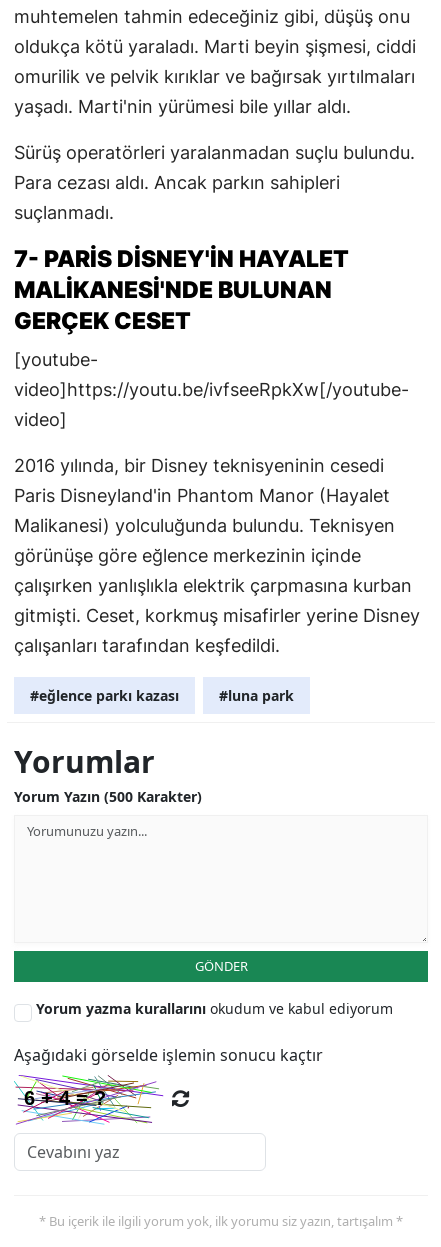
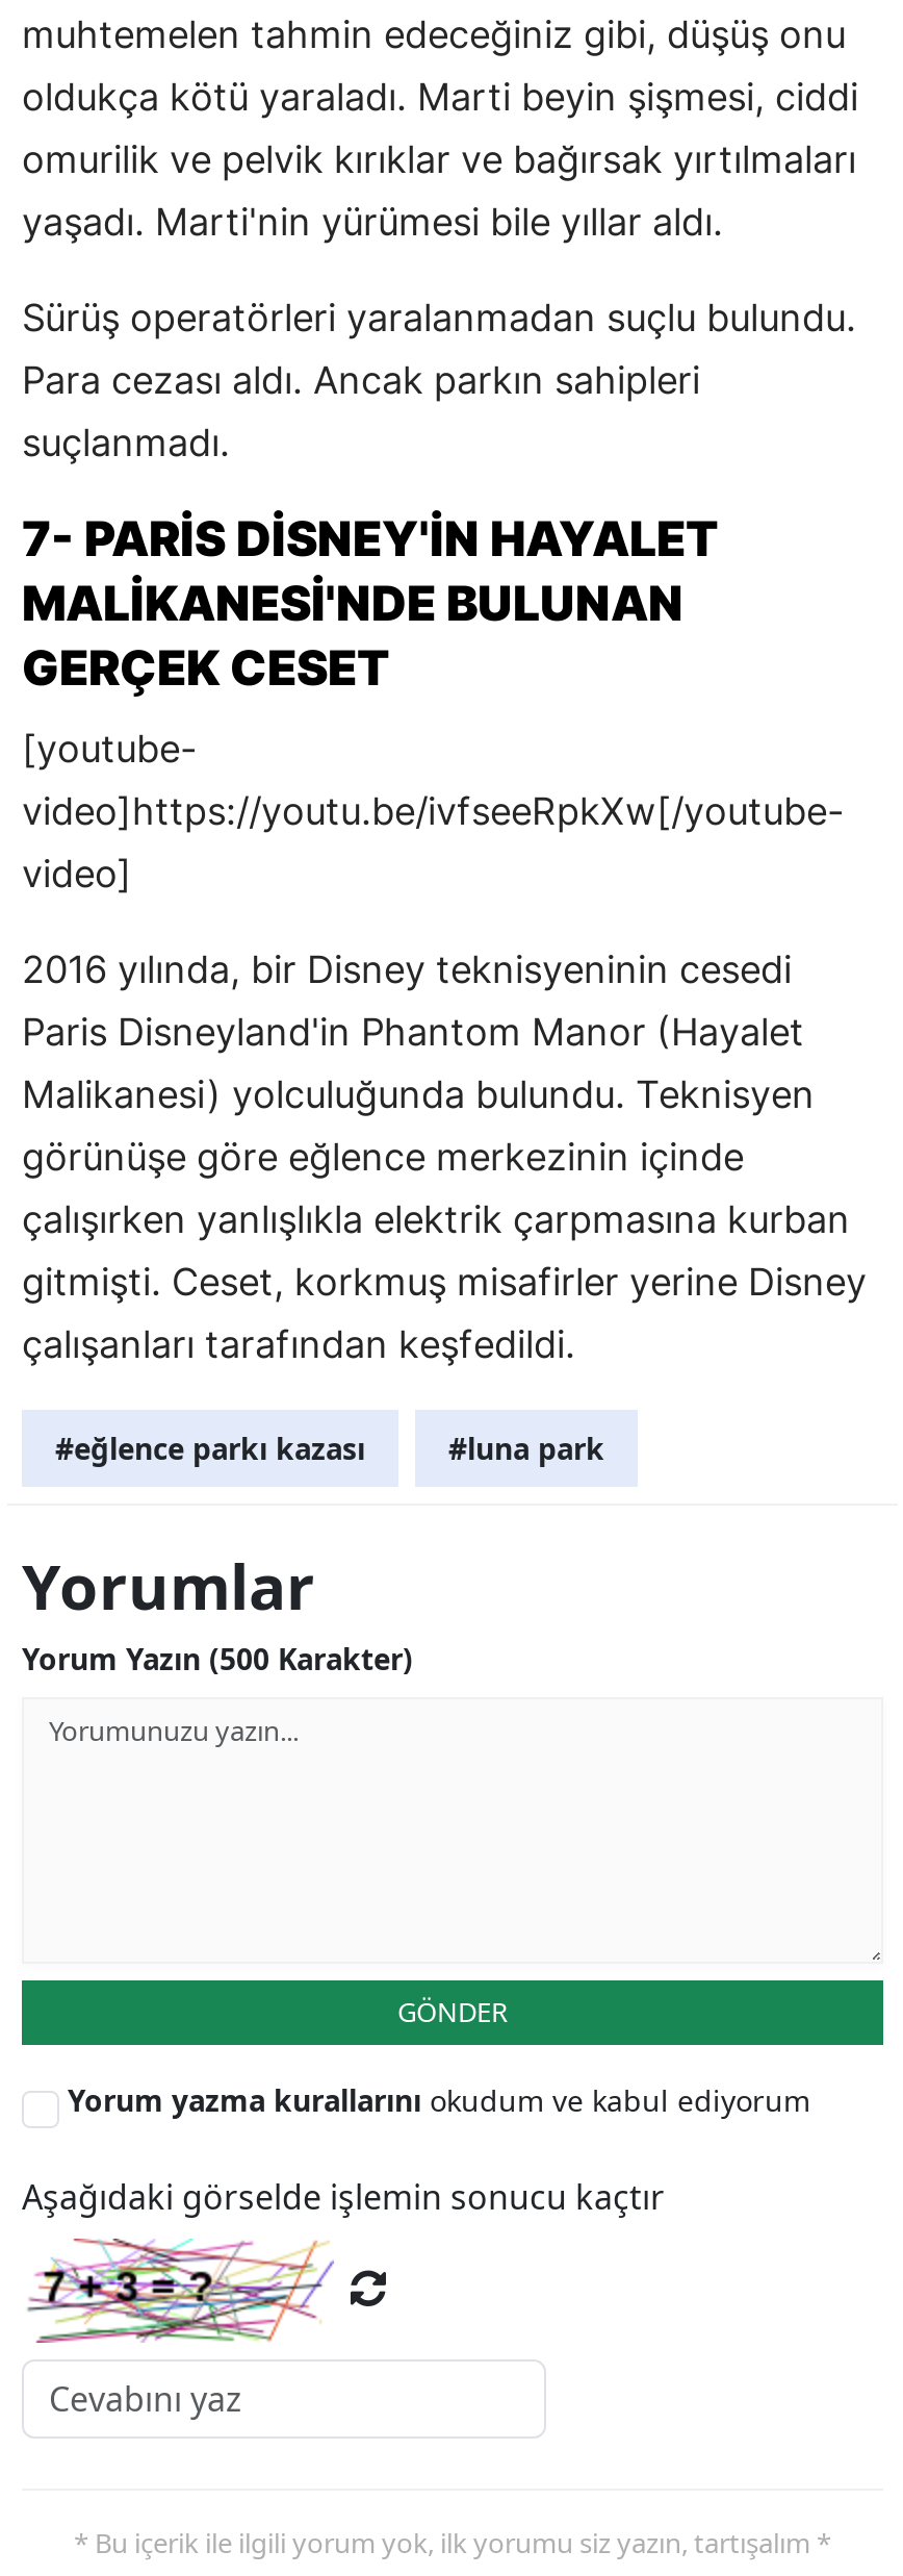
[14,1074,164,1125] [image] -> [26,2237,334,2345] [image]

